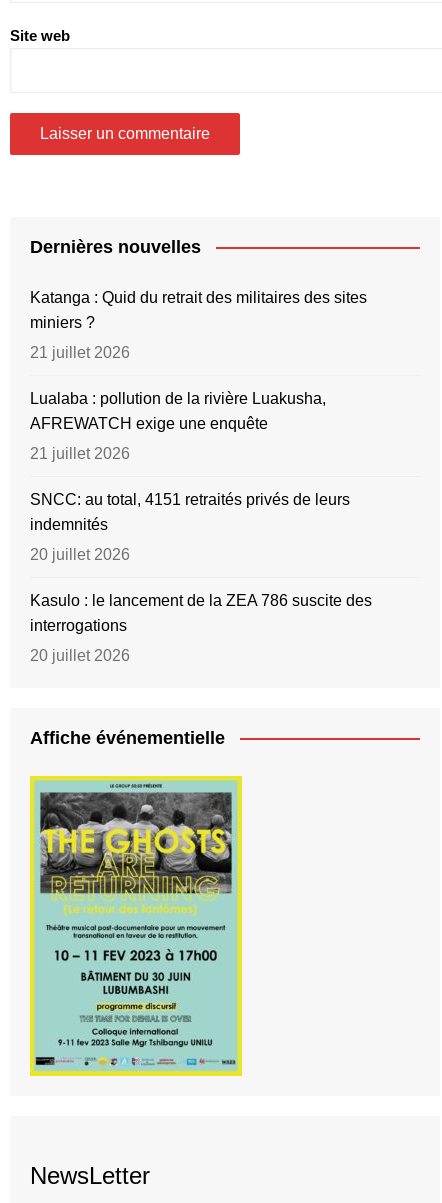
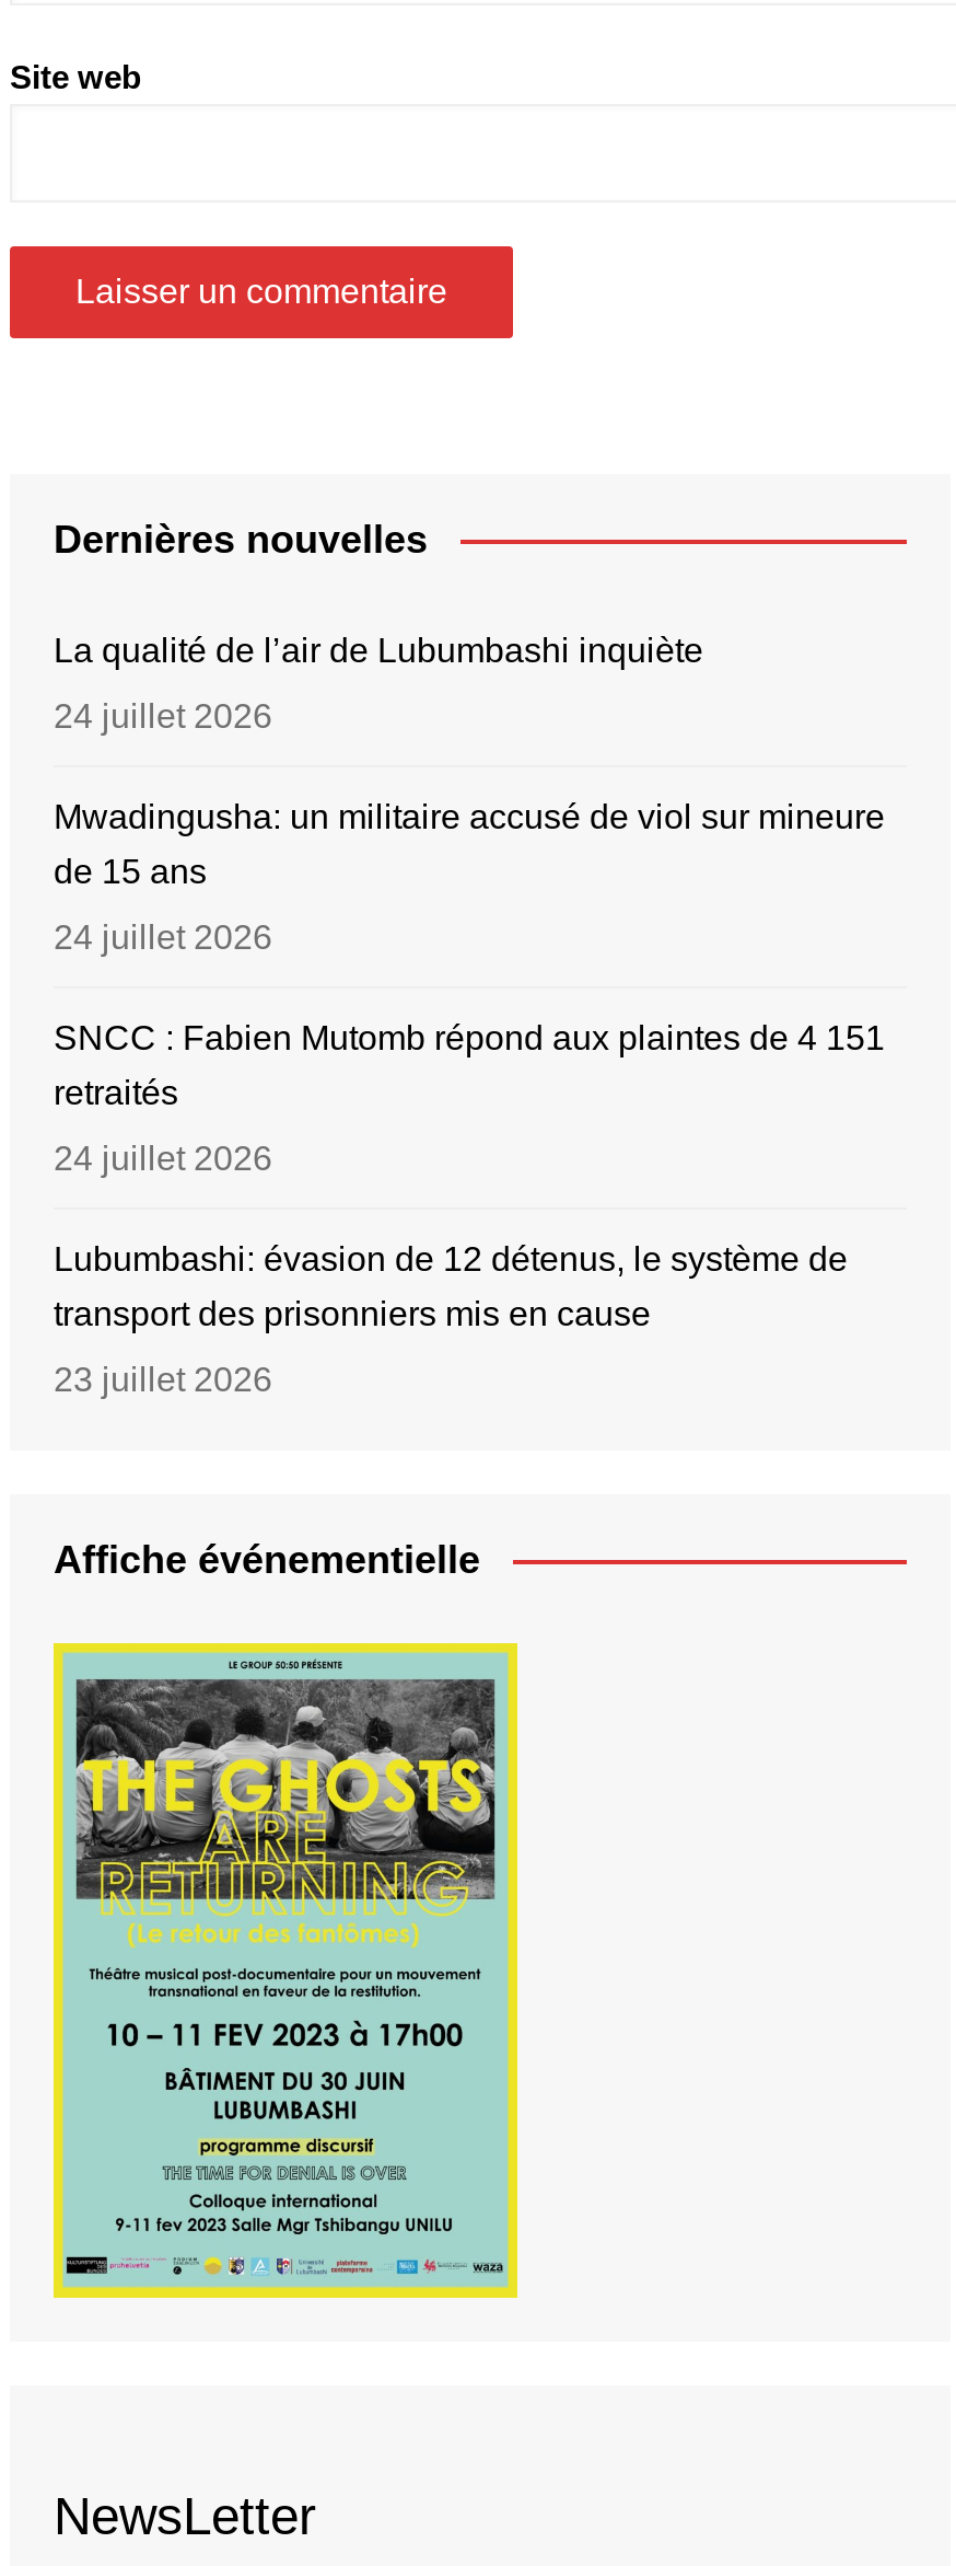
[30,289,372,664] Katanga : Quid du retrait des militaires des sites | miniers ? | 21 juillet 2026 | Lualaba : pollution de la rivière Luakusha, | AFREWATCH exige une enquête | 21 juillet 2026 | SNCC: au total, 4151 retraités privés de leurs | indemnités | 20 juillet 2026 | Kasulo : le lancement de la ZEA 786 suscite des | interrogations | 20 juillet 2026 -> [54,631,885,1397] La qualité de l’air de Lubumbashi inquiète | 24 juillet 2026 | Mwadingusha: un militaire accusé de viol sur mineure | de 15 ans | 24 juillet 2026 | SNCC : Fabien Mutomb répond aux plaintes de 4 151 | retraités | 24 juillet 2026 | Lubumbashi: évasion de 12 détenus, le système de | transport des prisonniers mis en cause | 23 juillet 2026

